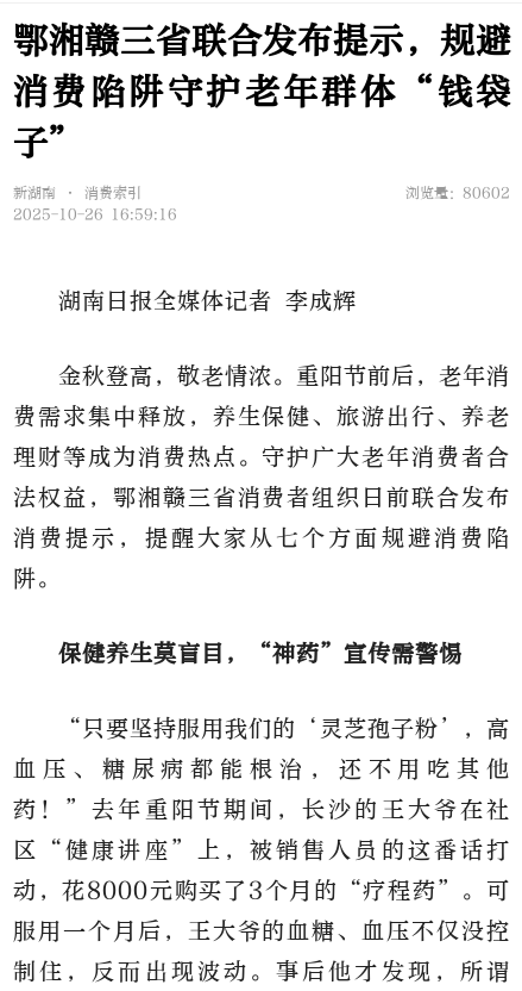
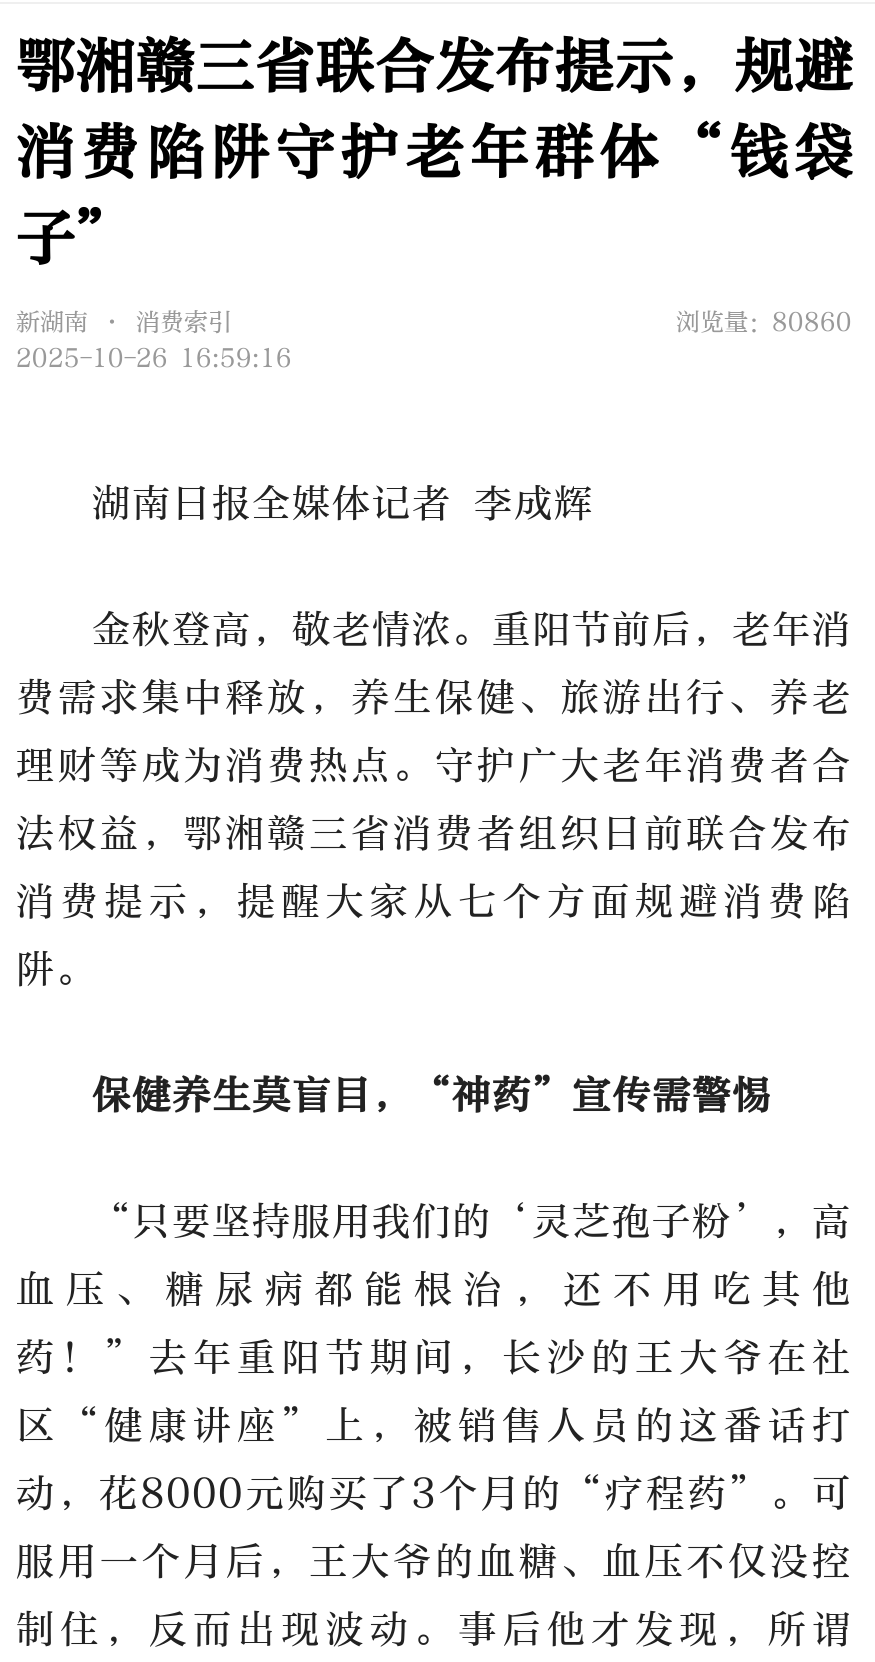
[405,185,510,201] 浏览量：80602 -> [676,308,852,336] 浏览量：80860

